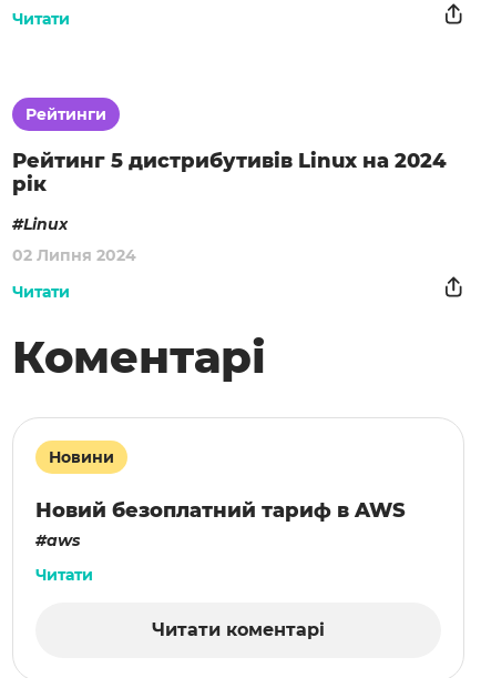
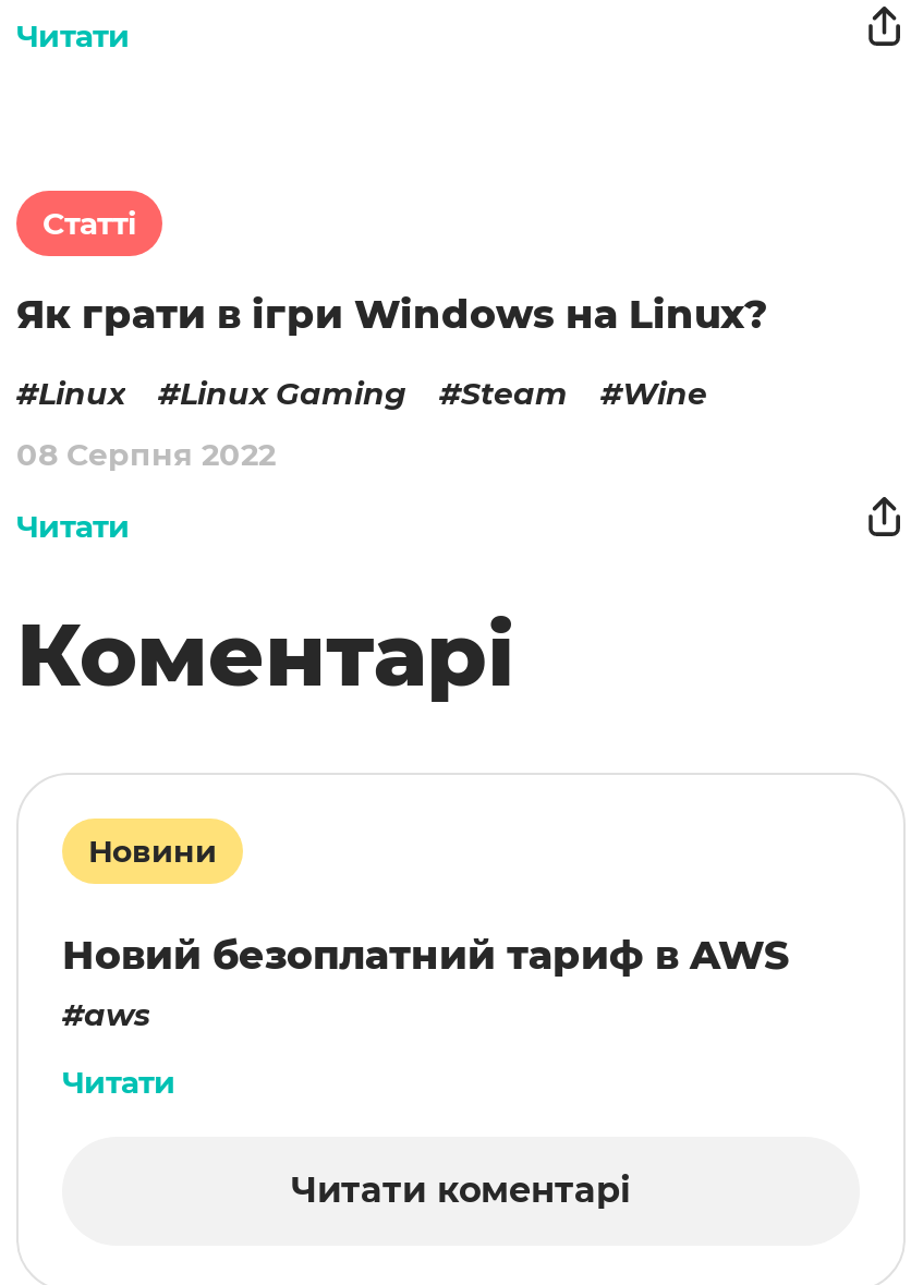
[25,105,106,125] Рейтинги -> [42,205,136,244] Статті
[12,149,447,197] Рейтинг 5 дистрибутивів Linux на 2024 | рік -> [16,292,768,340] Як грати в ігри Windows на Linux?
[12,246,136,266] 02 Липня 2024 -> [16,375,707,475] Linux Gaming | Steam | Wine | 08 Серпня 2022

